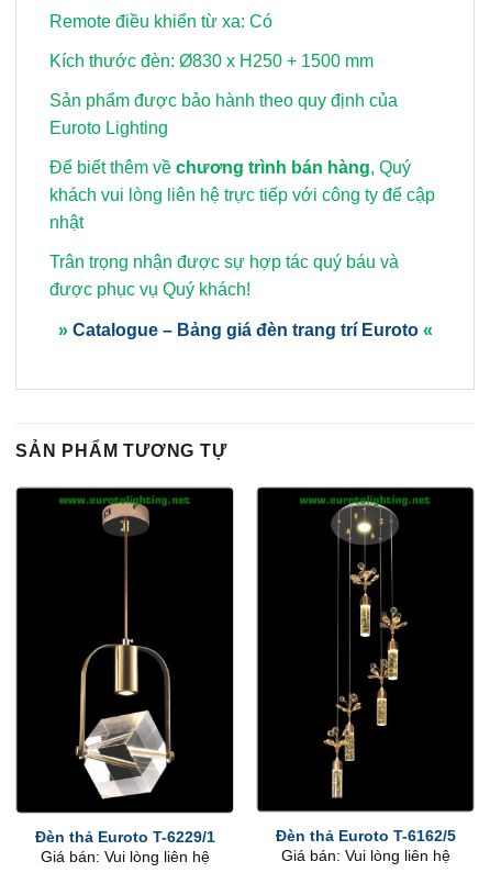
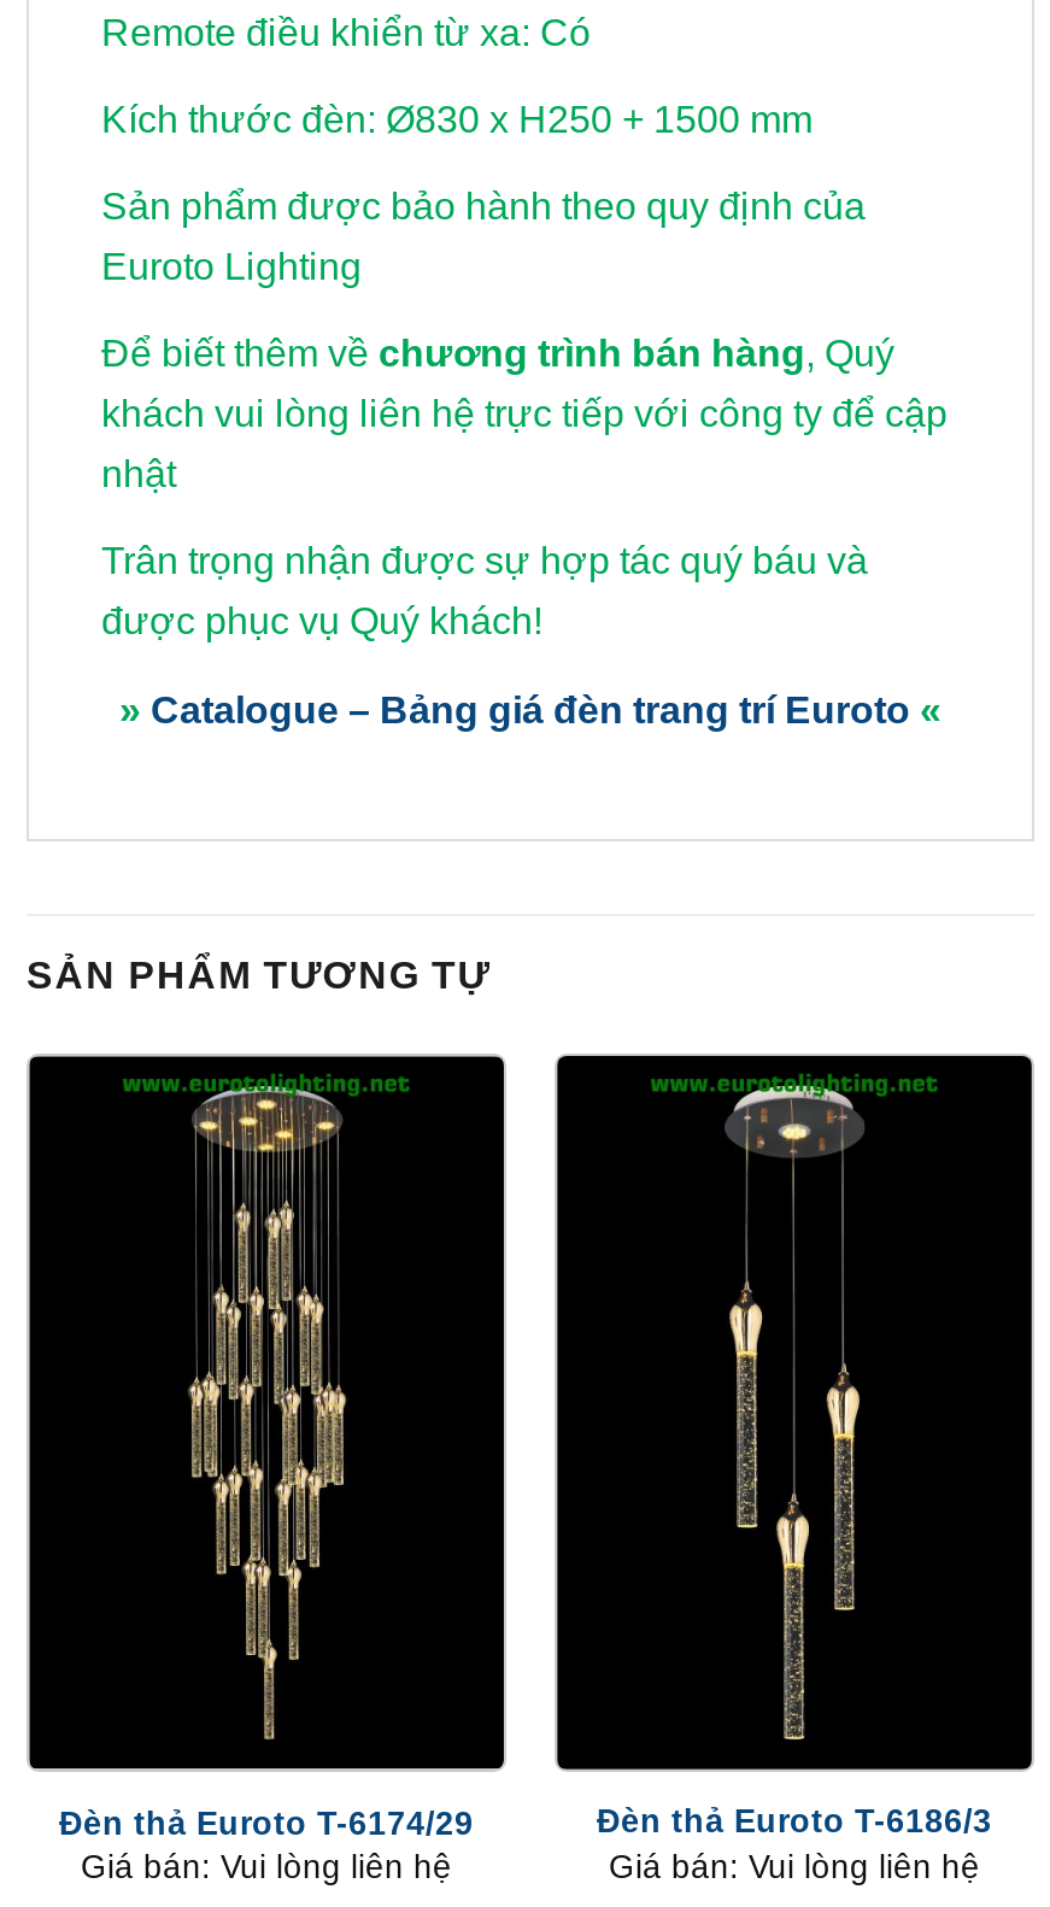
[35,503,215,845] [image] | Đèn thả Euroto T-6229/1 -> [59,1090,474,1842] [image] | Đèn thả Euroto T-6174/29
[275,503,455,844] [image] | Đèn thả Euroto T-6162/5 -> [597,1087,992,1841] [image] | Đèn thả Euroto T-6186/3

